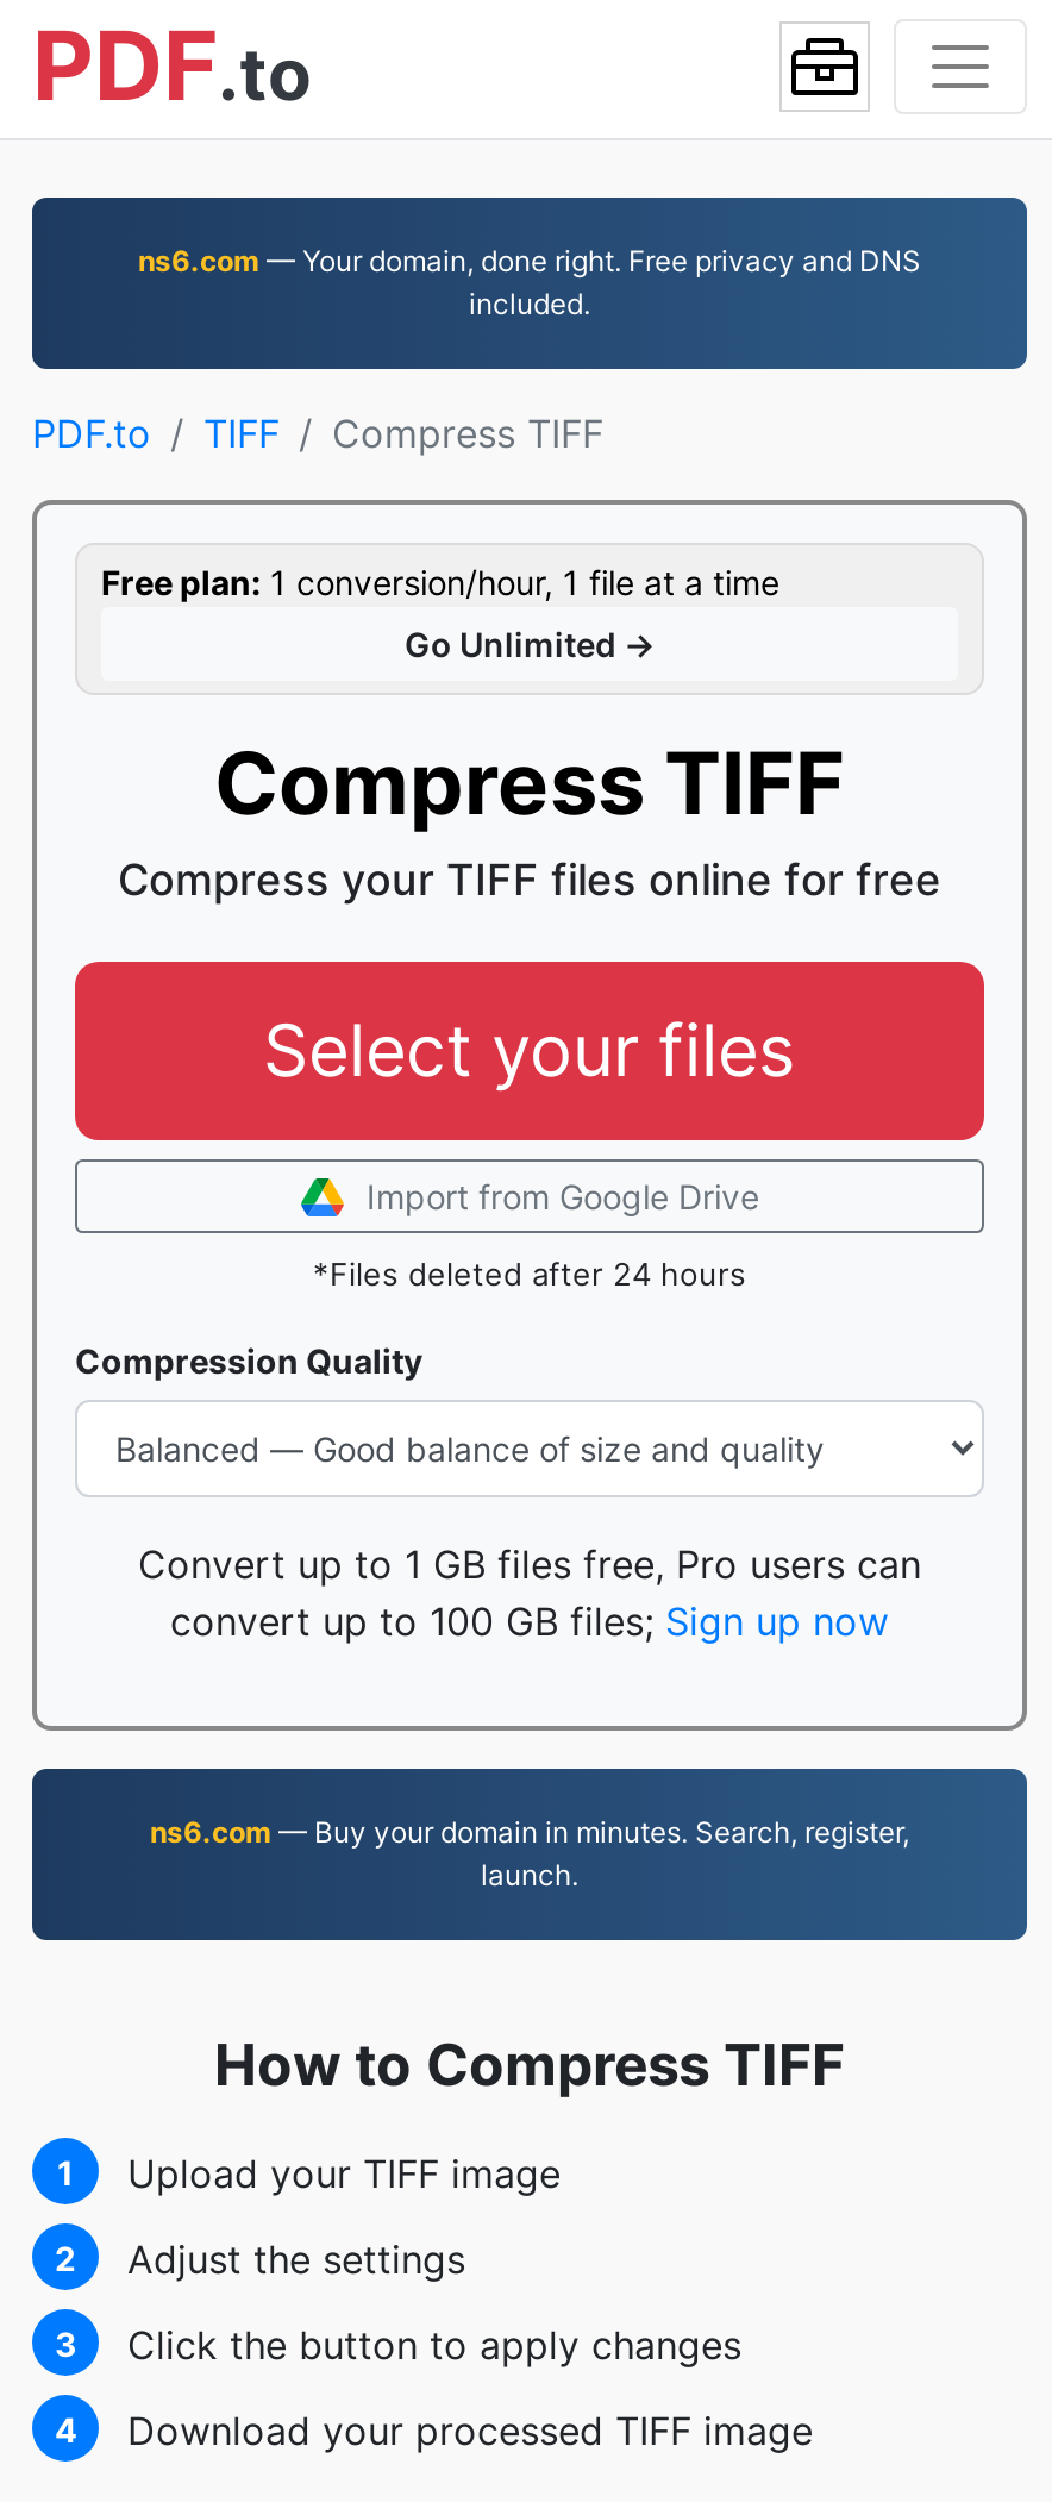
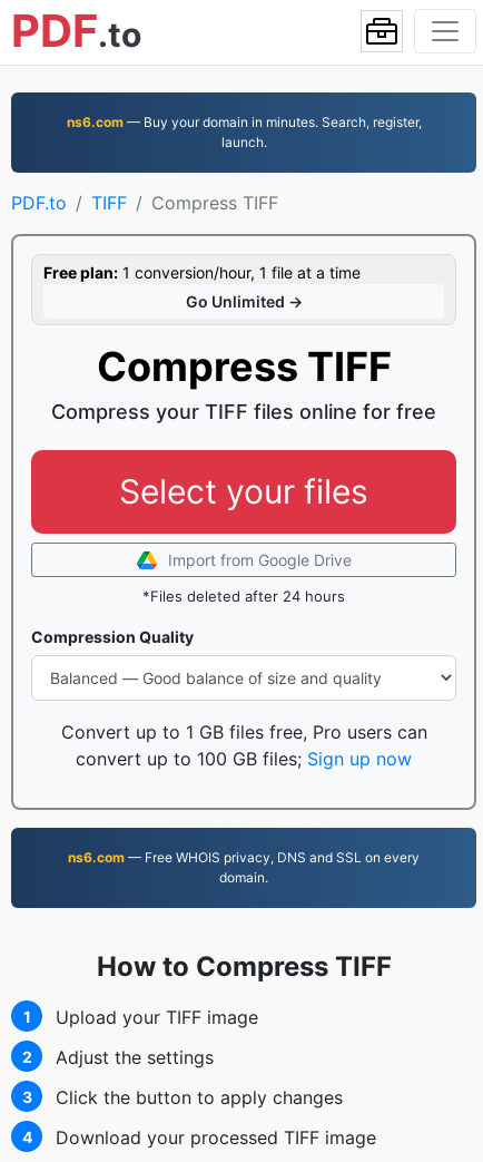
[138,243,921,321] ns6.com — Your domain, done right. Free privacy and DNS | included. -> none
none -> [68,849,420,886] ns6.com — Free WHOIS privacy, DNS and SSL on every | domain.
moved [150,1814,909,1893] -> [66,114,421,150]: ns6.com — Buy your domain in minutes. Search, register, | launch.

